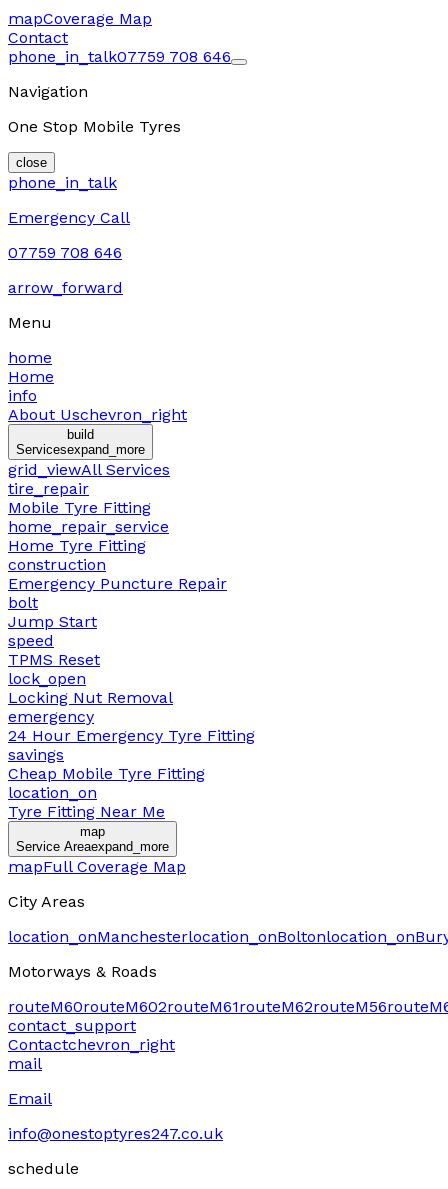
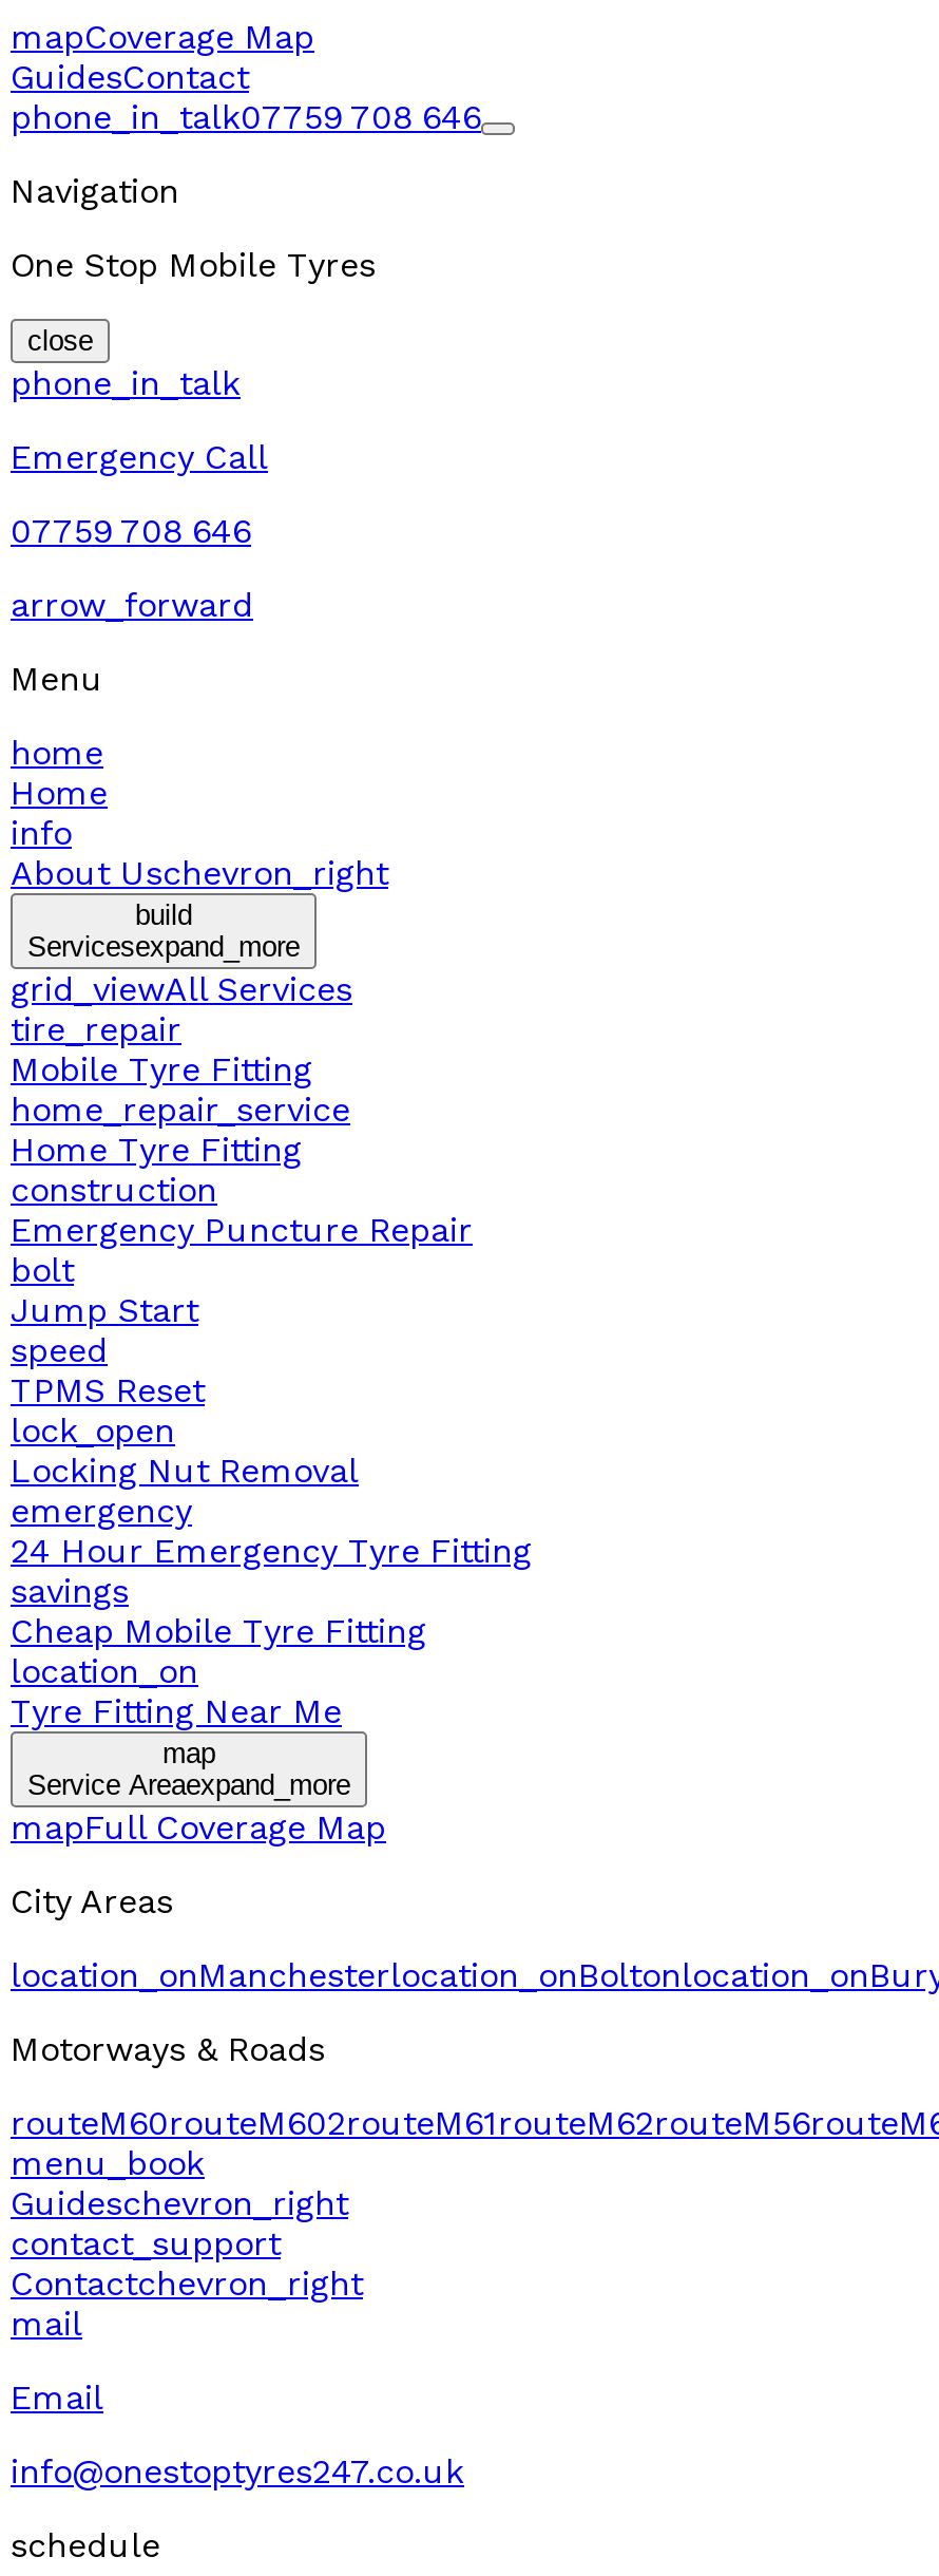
[8,28,68,47] Contact -> [11,57,249,97] GuidesContact
none -> [11,2143,348,2223] menu_book | Guideschevron_right

